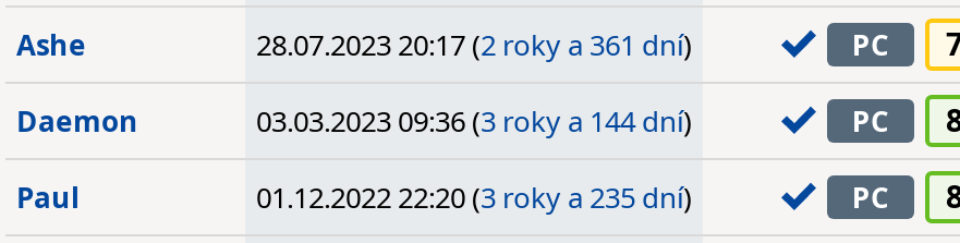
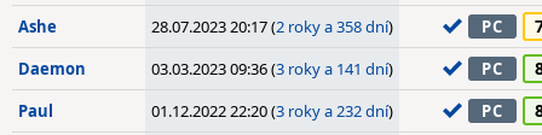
[256,25,692,64] 28.07.2023 20:17 (2 roky a 361 dní) -> [151,16,393,37] 28.07.2023 20:17 (2 roky a 358 dní)
[256,101,692,141] 03.03.2023 09:36 (3 roky a 144 dní) -> [151,58,393,80] 03.03.2023 09:36 (3 roky a 141 dní)
[256,178,692,217] 01.12.2022 22:20 (3 roky a 235 dní) -> [151,100,393,122] 01.12.2022 22:20 (3 roky a 232 dní)

